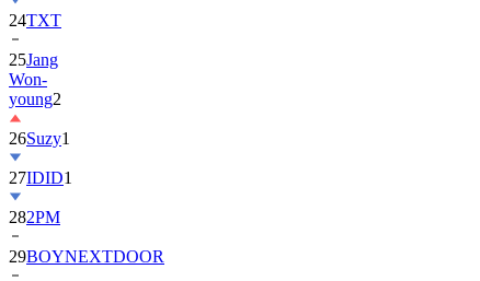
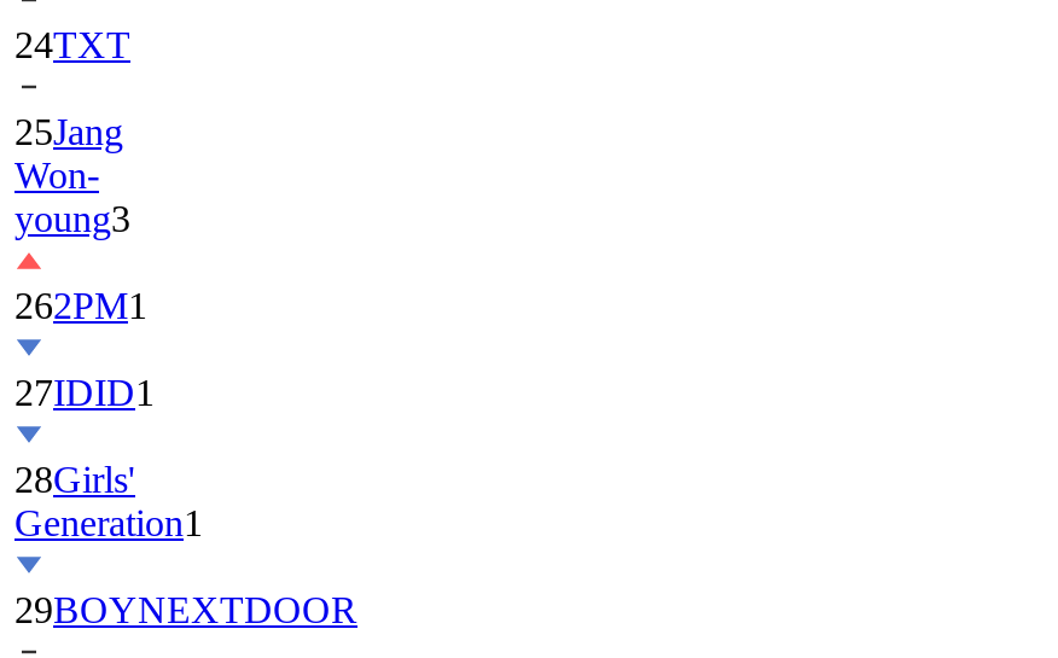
[9,90,61,108] young2 -> [14,198,130,239] young3
[9,129,70,148] 26Suzy1 -> [14,285,147,326] 262PM1
[9,208,60,226] 282PM -> [14,459,203,543] 28Girls' | Generation1

